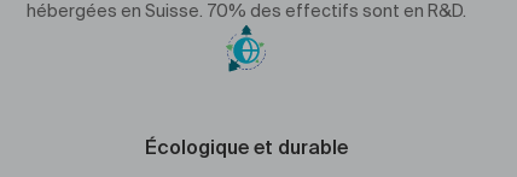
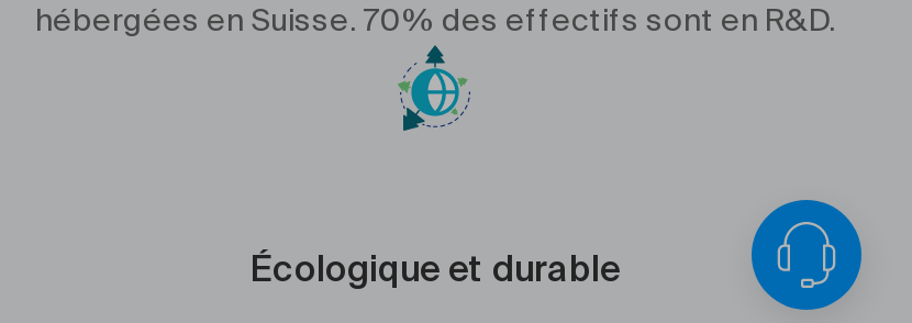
none -> [749,198,864,312] [image]

